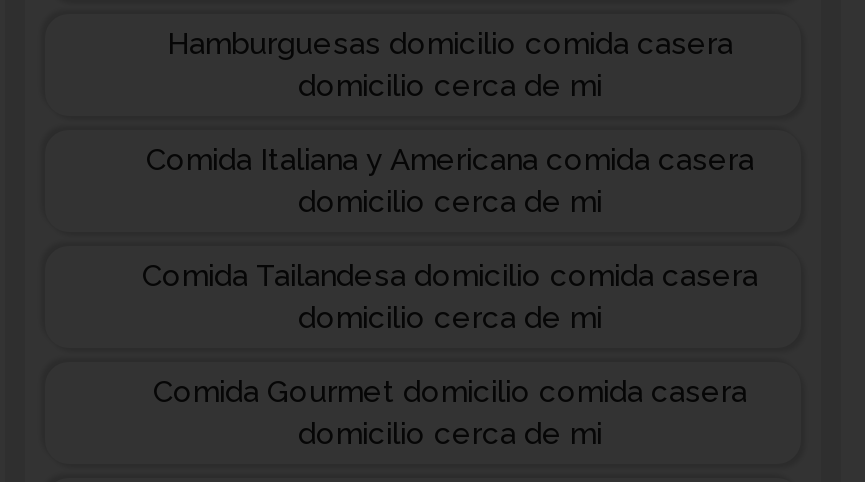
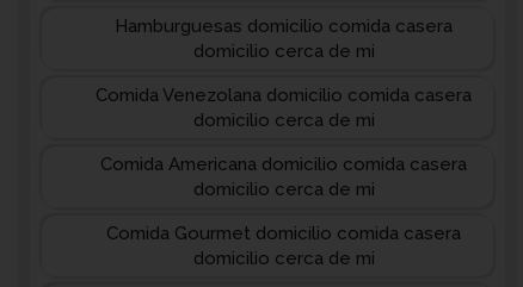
[146,142,754,178] Comida Italiana y Americana comida casera -> [96,85,472,106] Comida Venezolana domicilio comida casera
[142,258,758,294] Comida Tailandesa domicilio comida casera -> [100,154,467,175] Comida Americana domicilio comida casera

